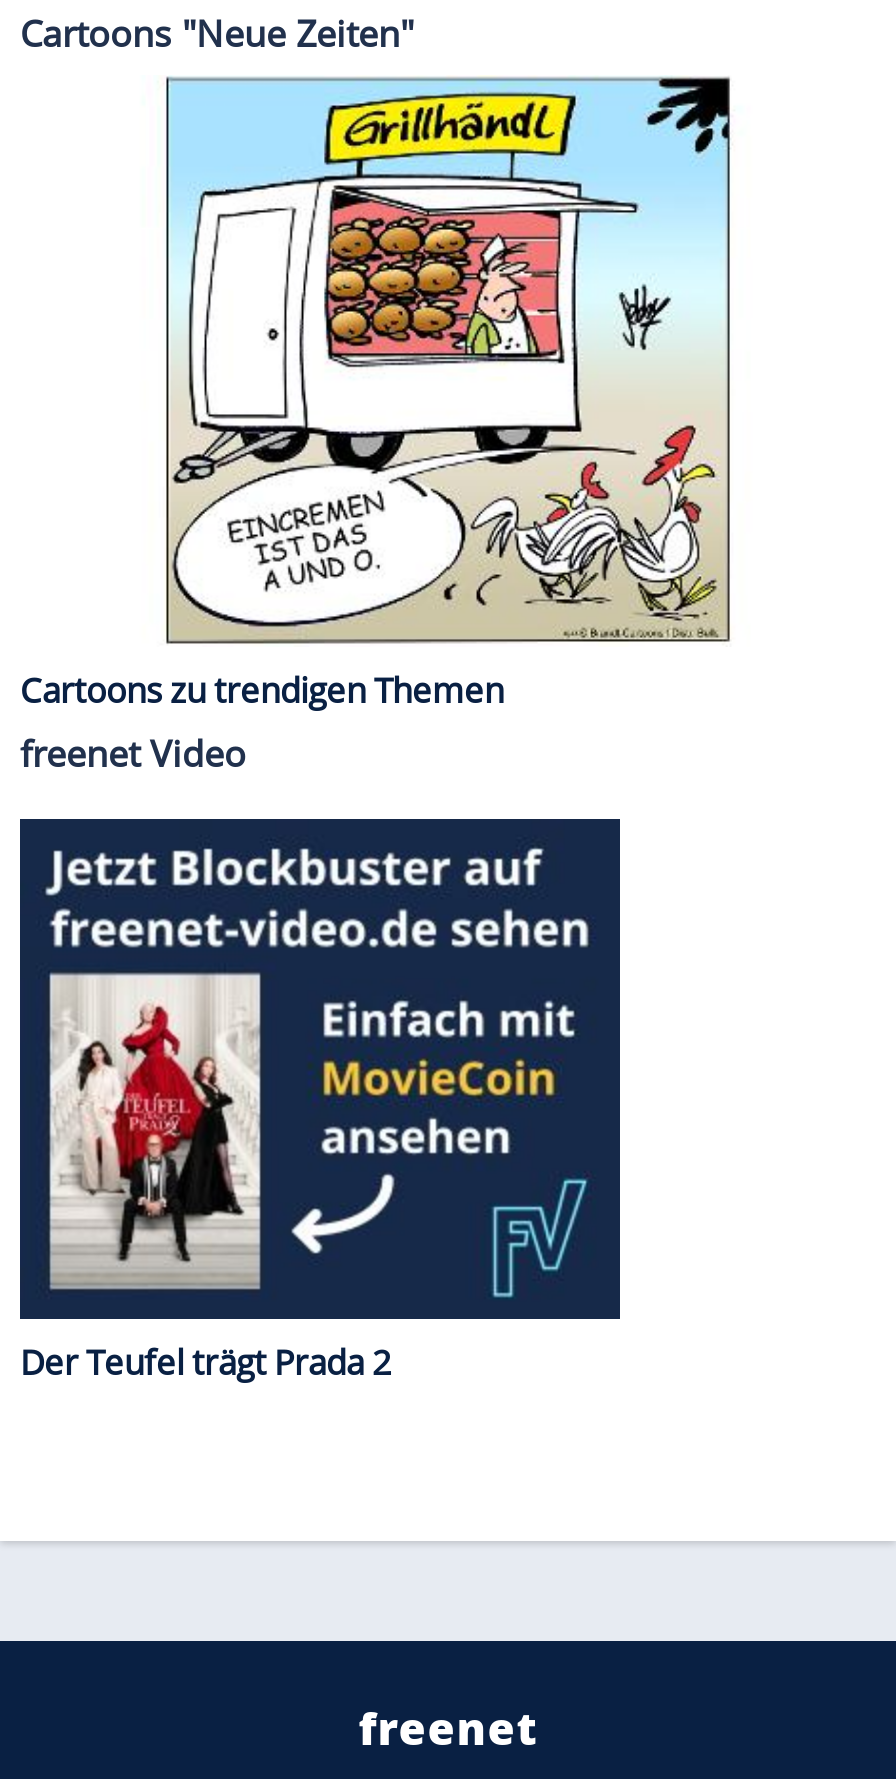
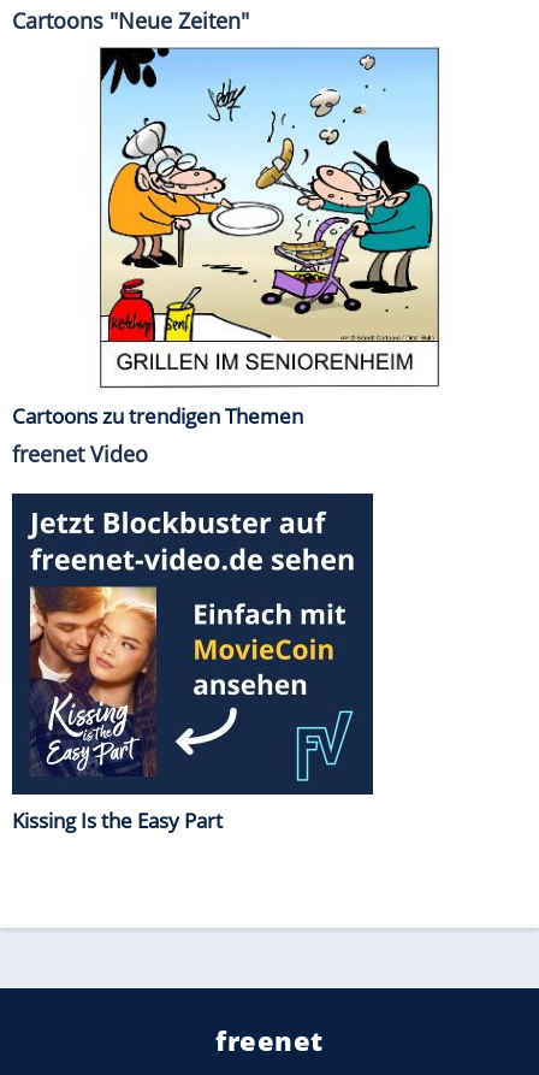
[166,77,730,641] [image] -> [100,47,439,386] [image]
[20,971,392,1384] [image] | Der Teufel trägt Prada 2 -> [12,586,223,834] [image] | Kissing Is the Easy Part

